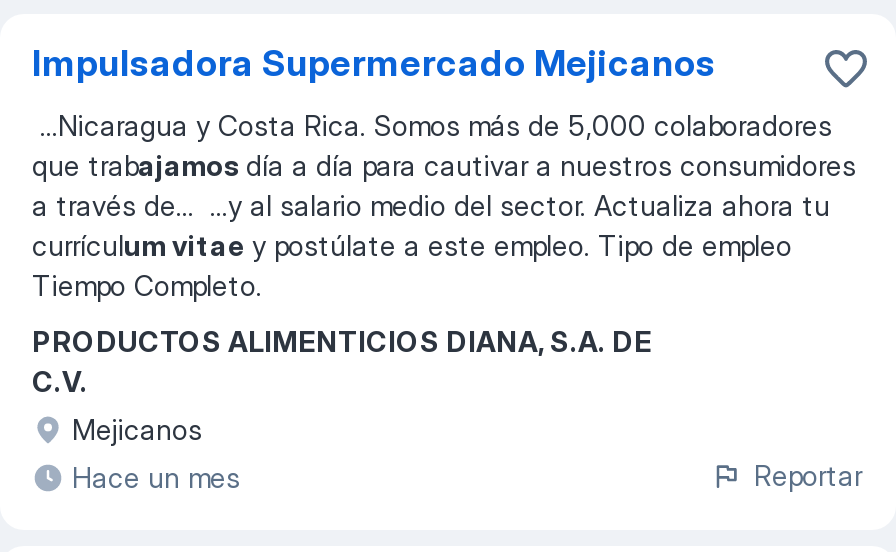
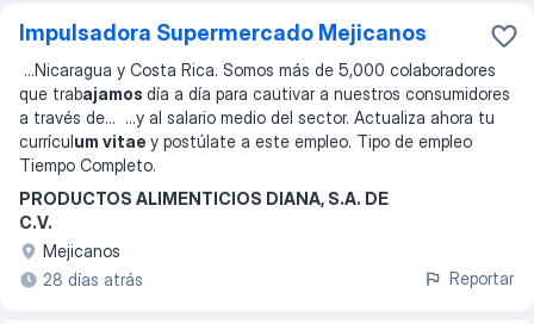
[72,460,240,494] Hace un mes -> [43,269,143,289] 28 días atrás

